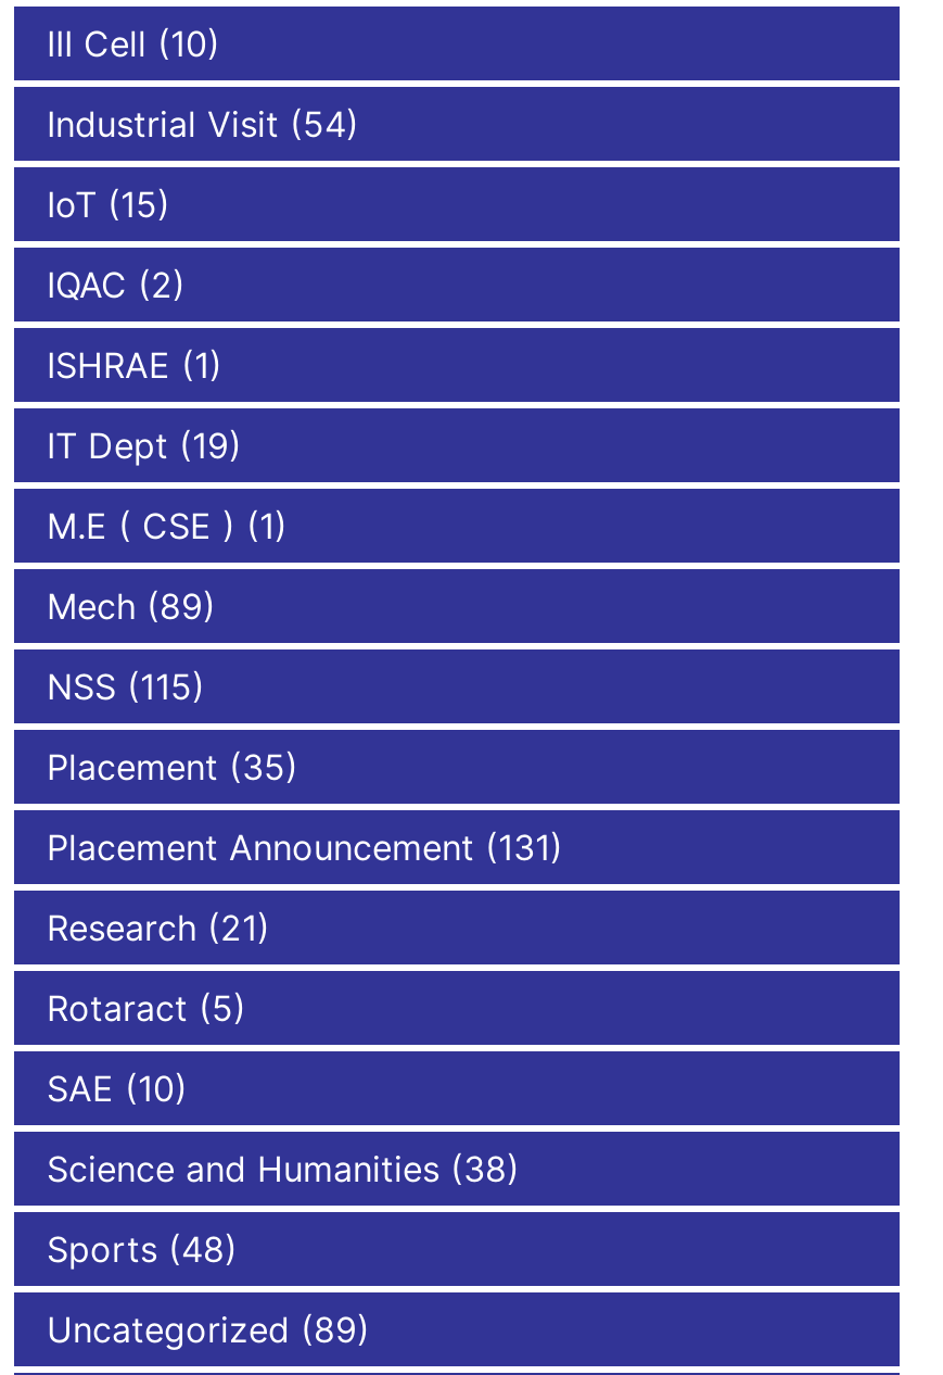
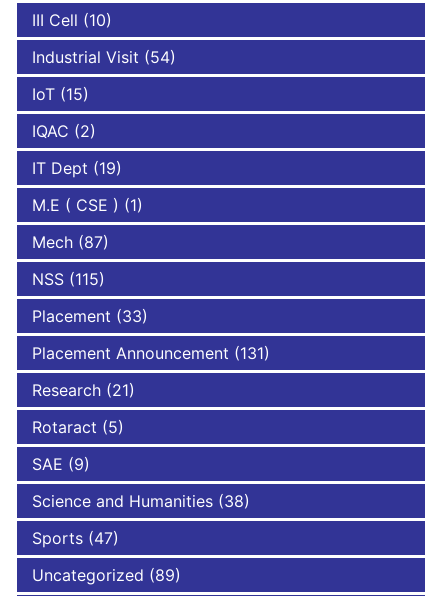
[47,342,222,386] ISHRAE (1) -> none
[47,583,216,627] Mech (89) -> [32,232,109,252] Mech (87)
[47,744,298,788] Placement (35) -> [32,306,148,326] Placement (33)
[47,1066,188,1109] SAE (10) -> [32,454,90,474] SAE (9)
[47,1226,238,1270] Sports (48) -> [32,528,119,548] Sports (47)

